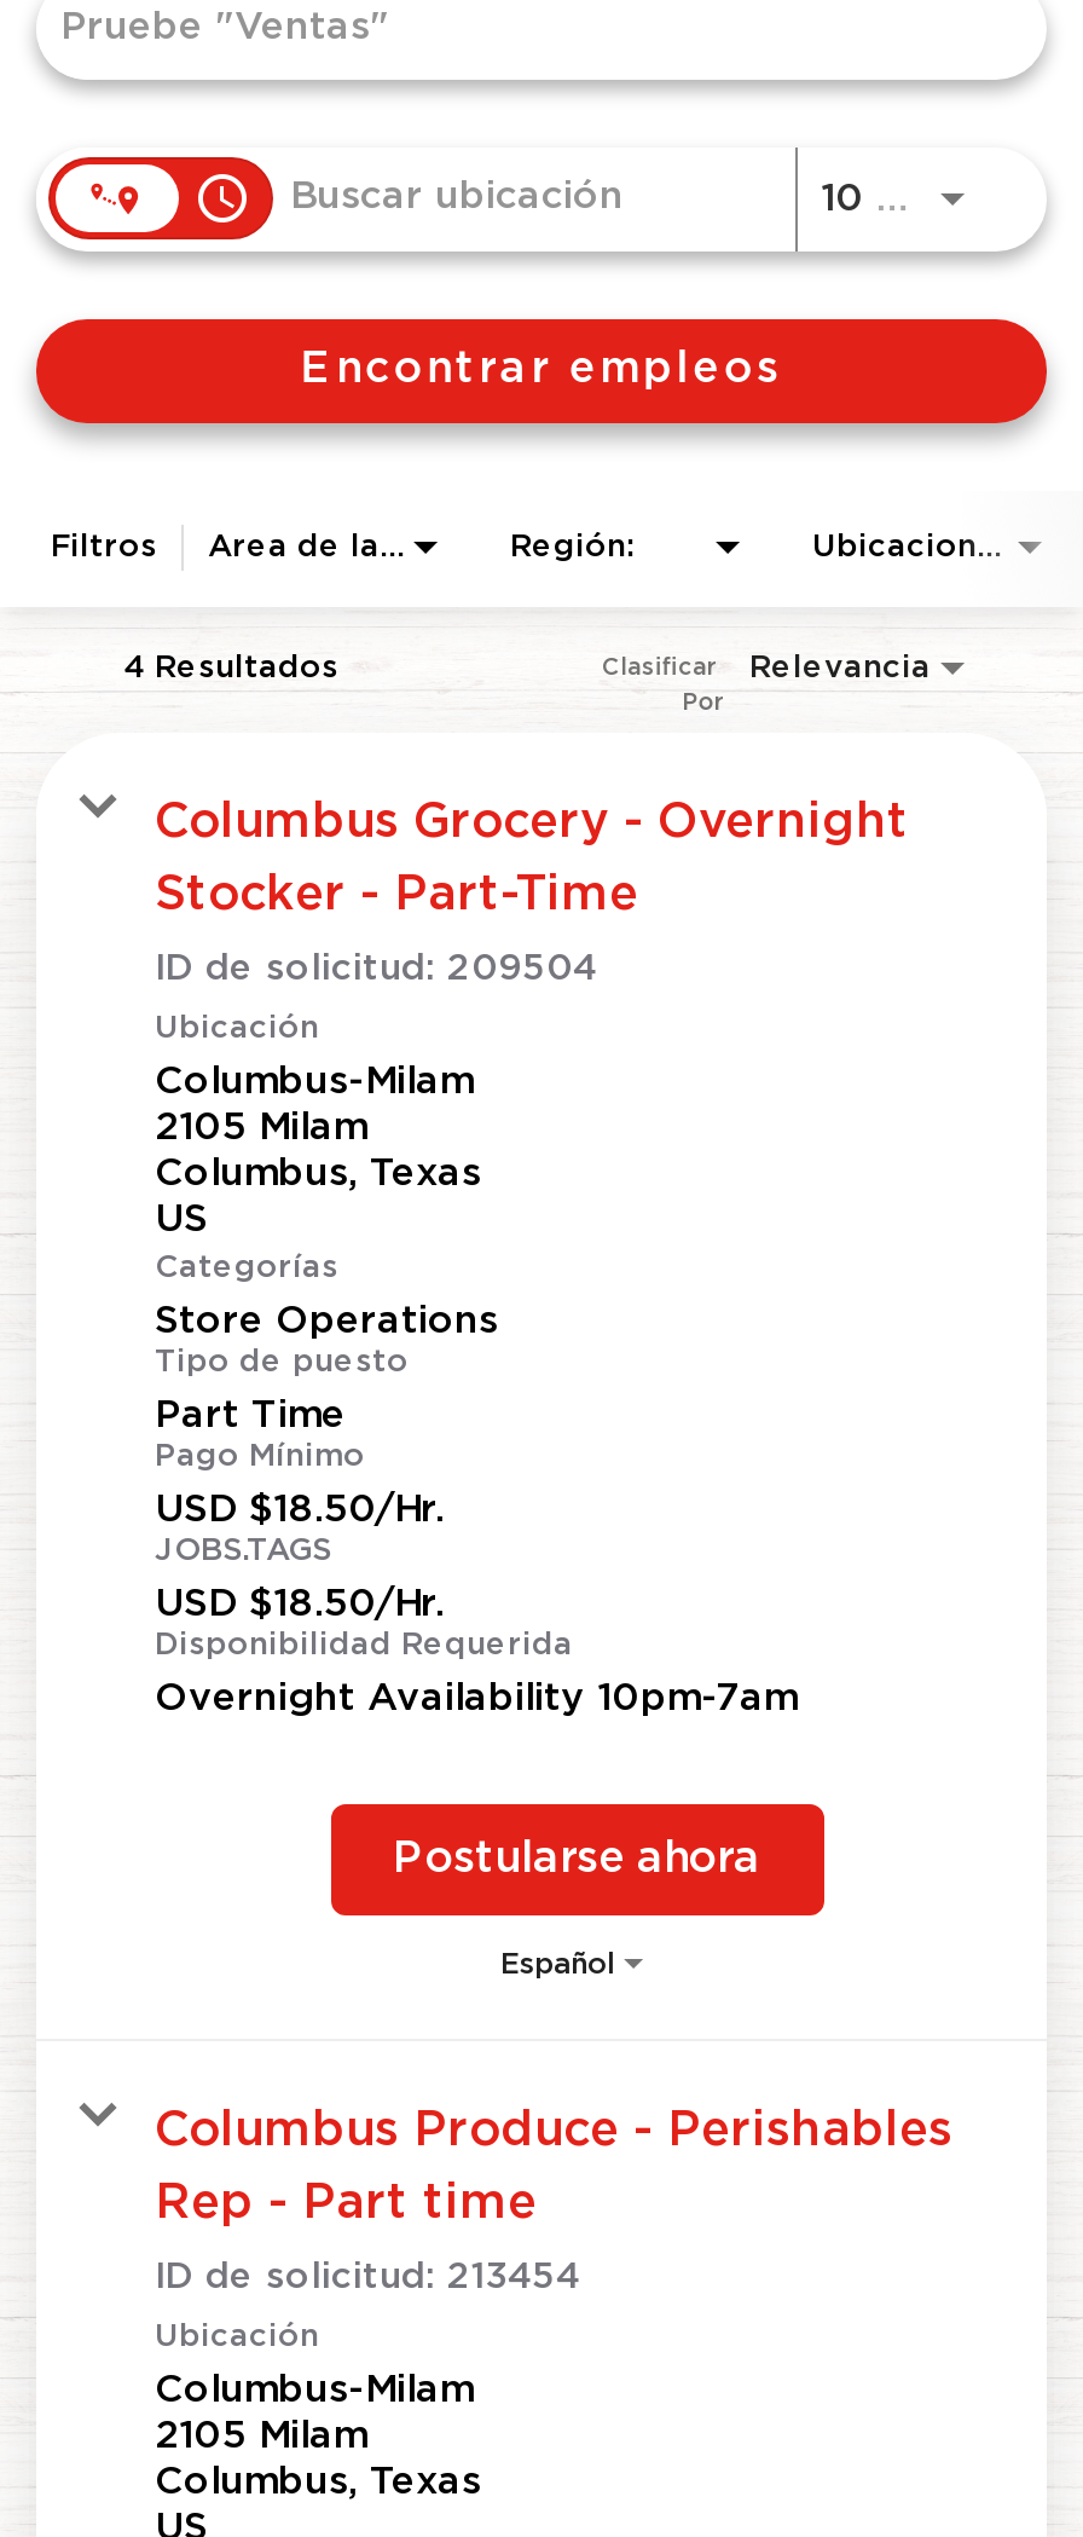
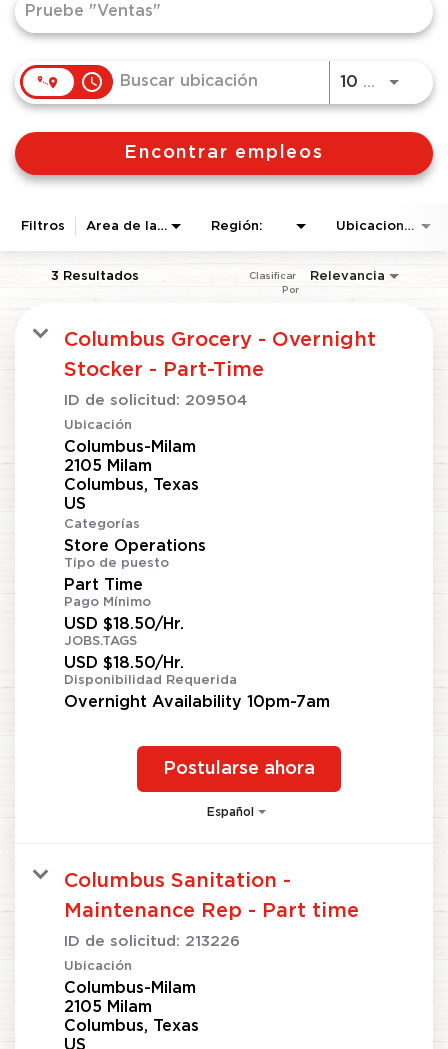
[123,652,338,684] 4 Resultados -> [51,270,139,283] 3 Resultados
[155,2107,952,2156] Columbus Produce - Perishables -> [64,871,291,891] Columbus Sanitation -
[155,2180,537,2228] Rep - Part time -> [64,901,359,921] Maintenance Rep - Part time
[155,2260,580,2296] ID de solicitud: 213454 -> [64,934,240,949] ID de solicitud: 213226

